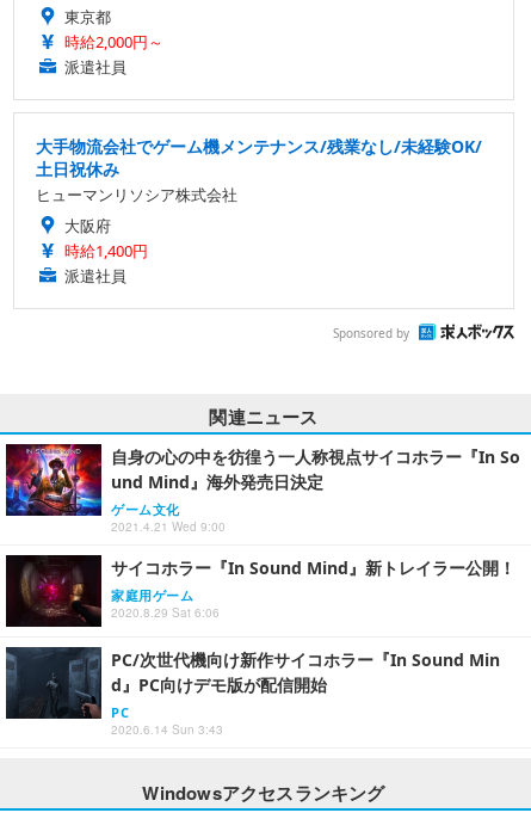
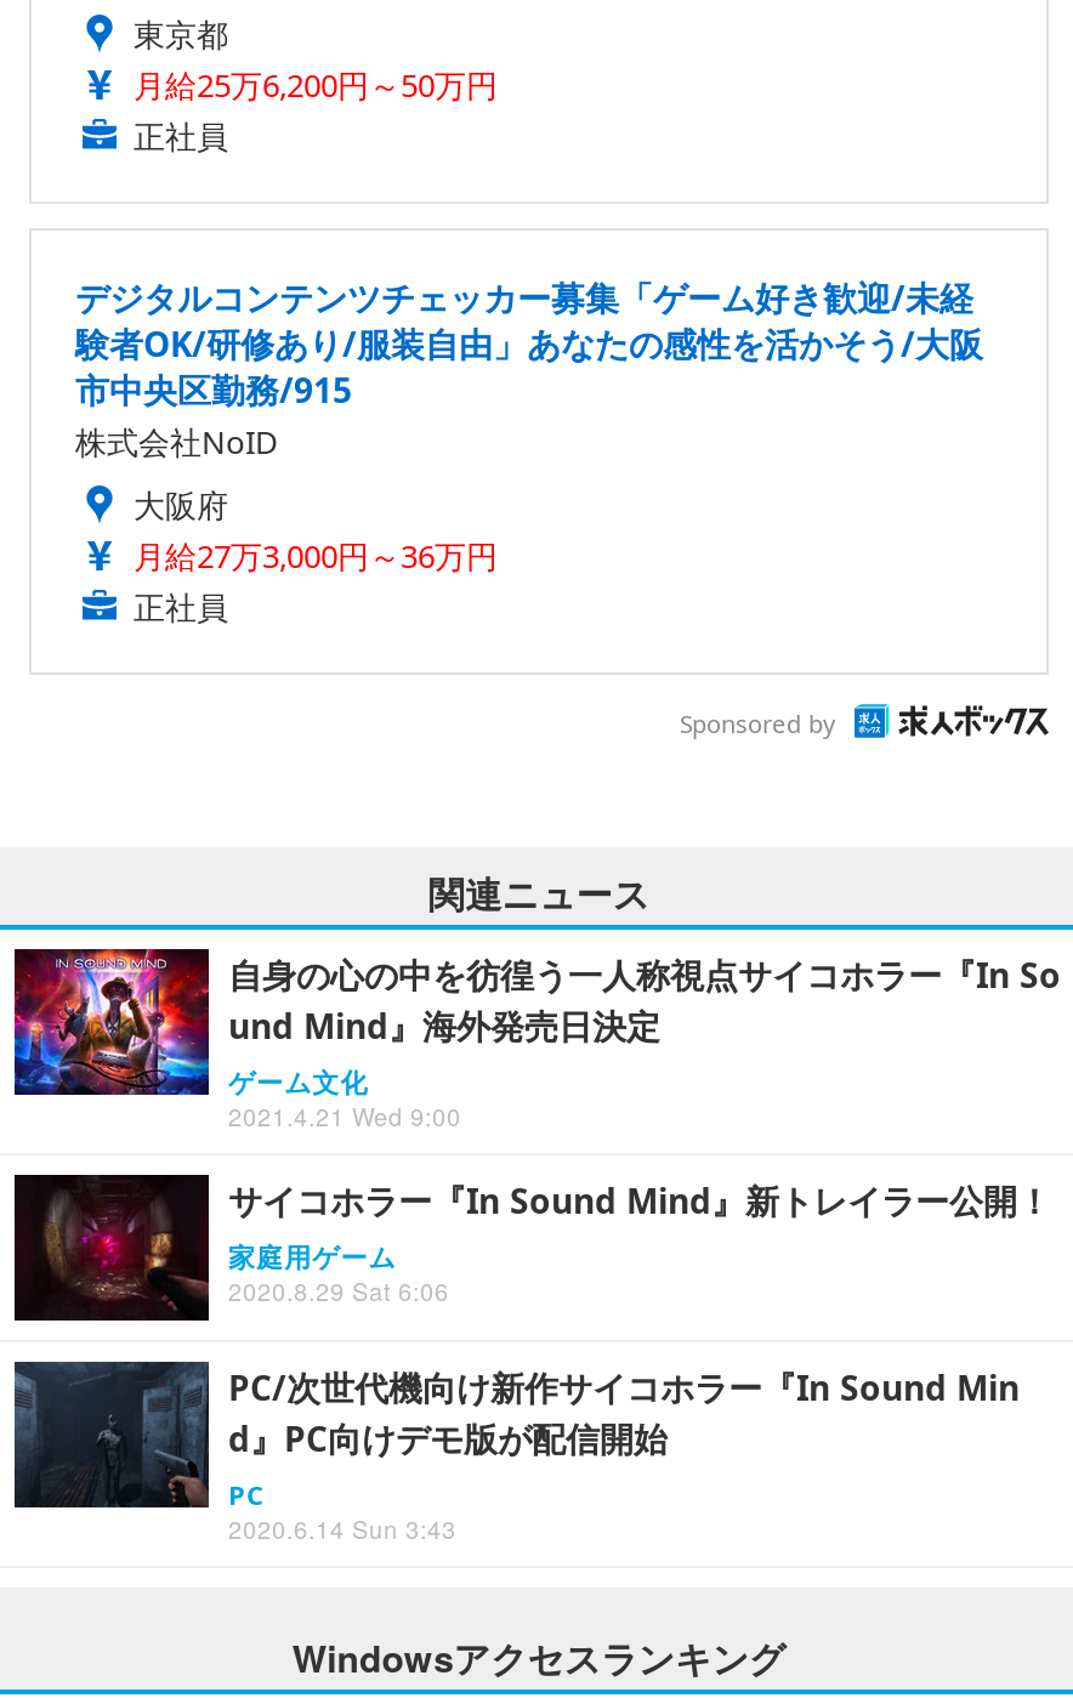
[64,31,163,78] 時給2,000円～ | 派遣社員 -> [134,64,498,158] 月給25万6,200円～50万円 | 正社員
[36,135,482,206] 大手物流会社でゲーム機メンテナンス/残業なし/未経験OK/ | 土日祝休み | ヒューマンリソシア株式会社 -> [75,275,983,464] デジタルコンテンツチェッカー募集「ゲーム好き歓迎/未経 | 験者OK/研修あり/服装自由」あなたの感性を活かそう/大阪 | 市中央区勤務/915 | 株式会社NoID
[64,240,148,287] 時給1,400円 | 派遣社員 -> [134,535,498,629] 月給27万3,000円～36万円 | 正社員

